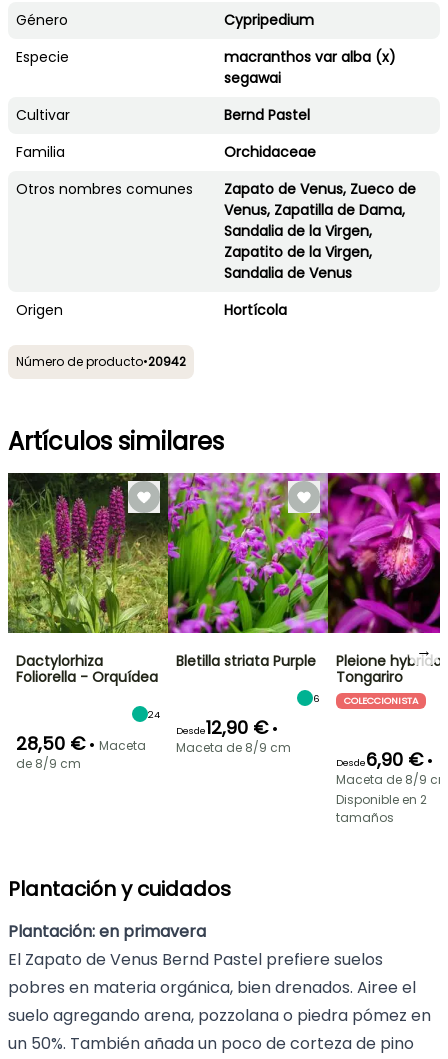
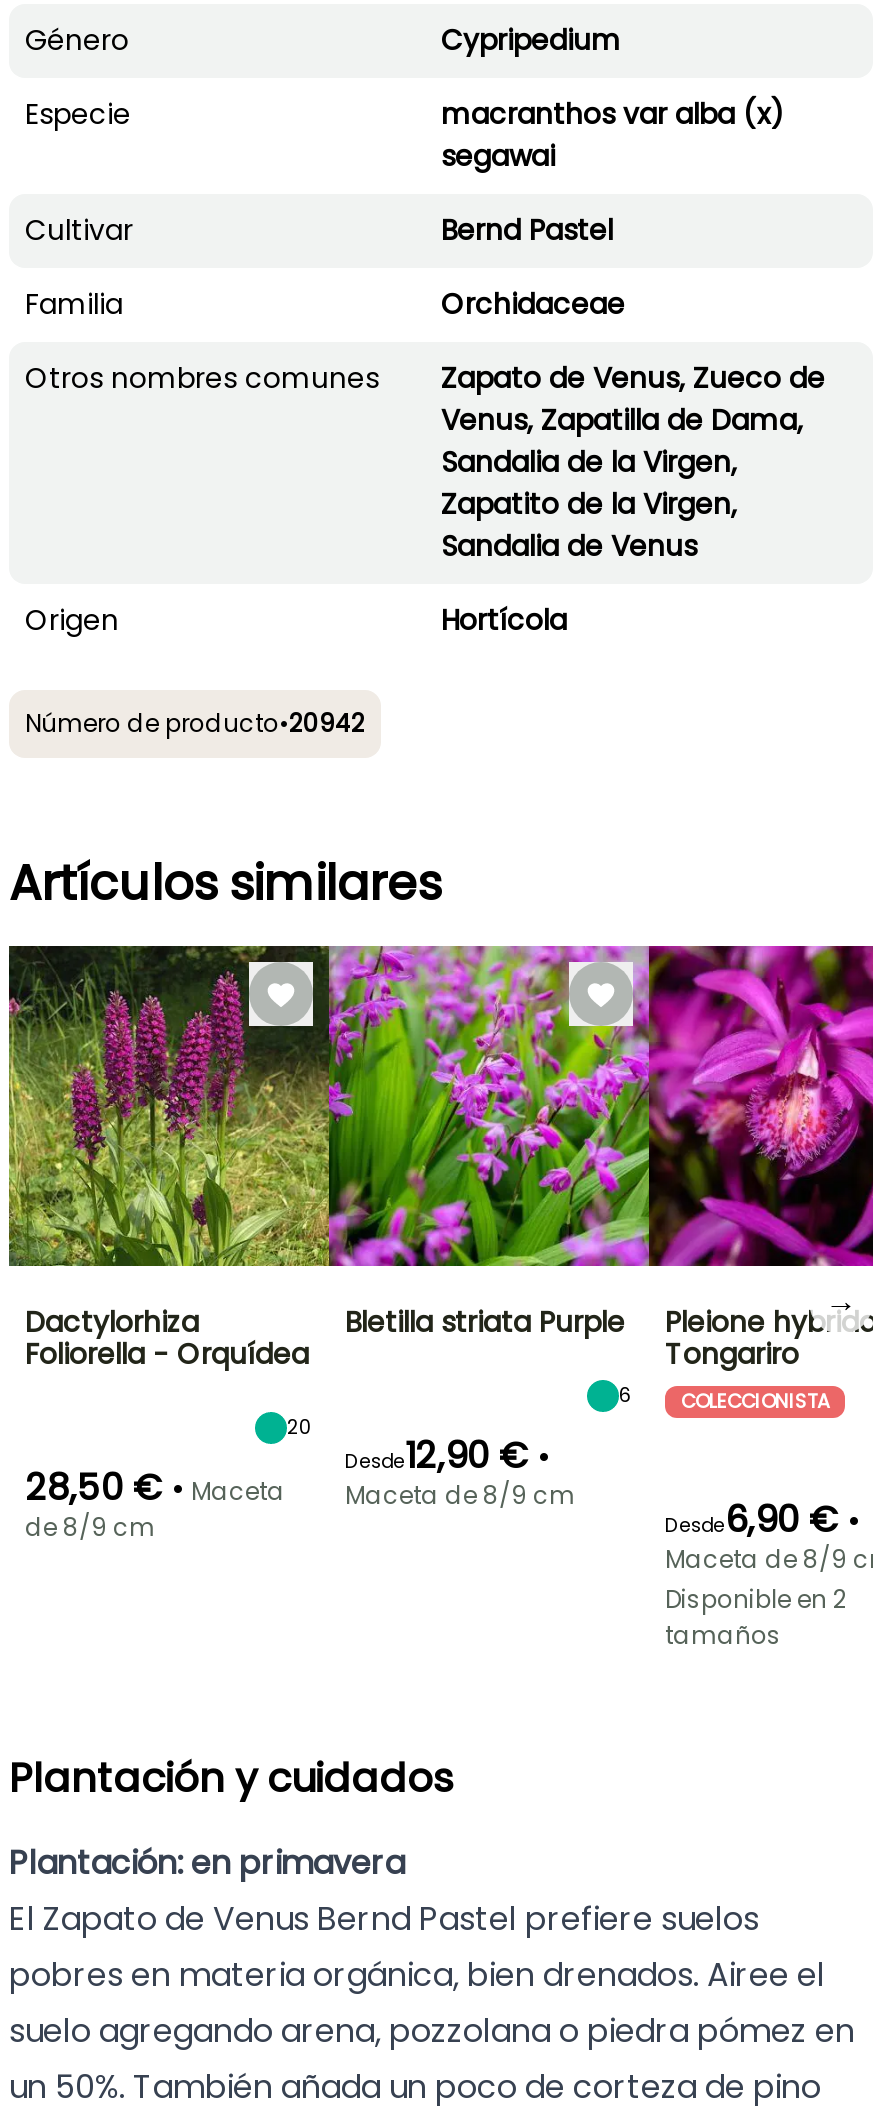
[148,707,160,720] 24 -> [287,1415,313,1441] 20

